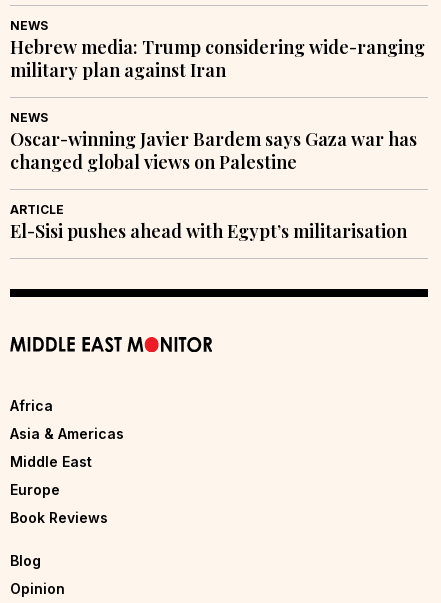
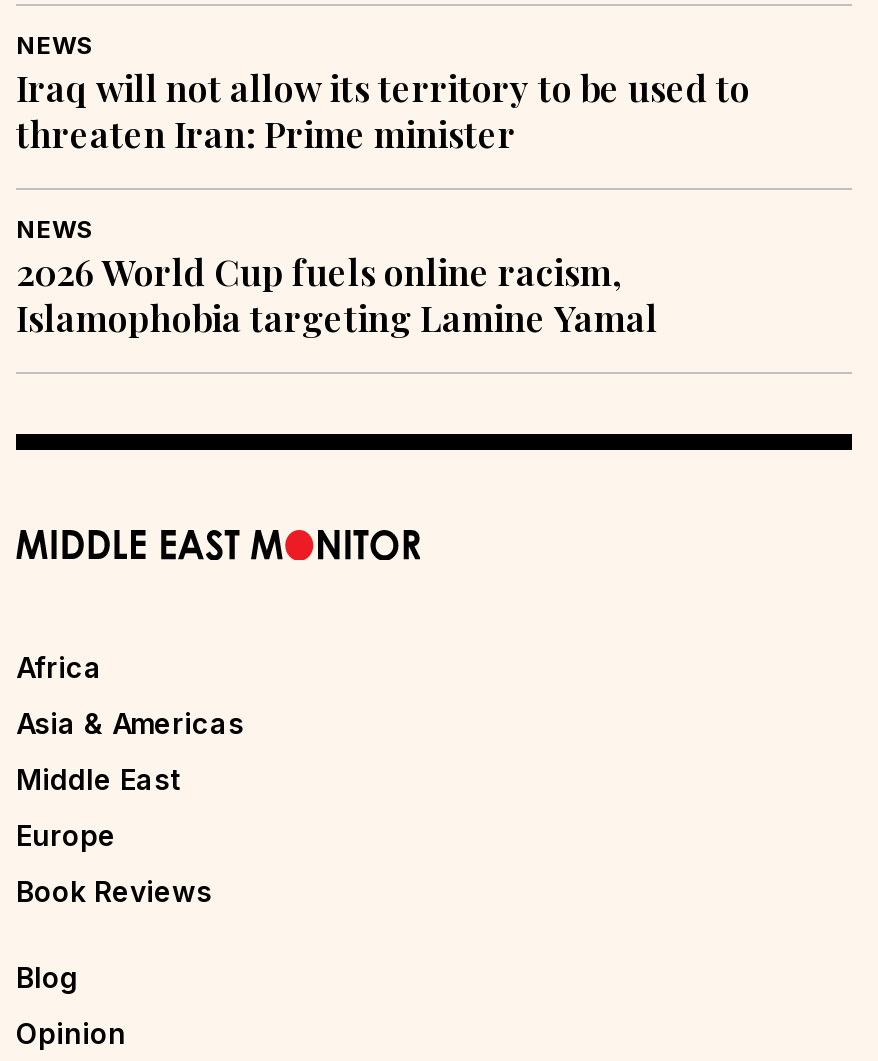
[10,35,425,82] Hebrew media: Trump considering wide-ranging | military plan against Iran -> [16,64,750,158] Iraq will not allow its territory to be used to | threaten Iran: Prime minister
[10,127,417,243] Oscar-winning Javier Bardem says Gaza war has | changed global views on Palestine | ARTICLE | El-Sisi pushes ahead with Egypt’s militarisation -> [16,248,658,342] 2026 World Cup fuels online racism, | Islamophobia targeting Lamine Yamal

